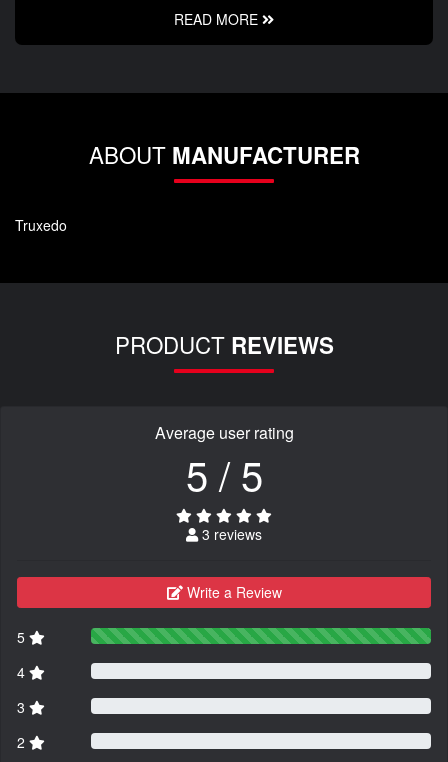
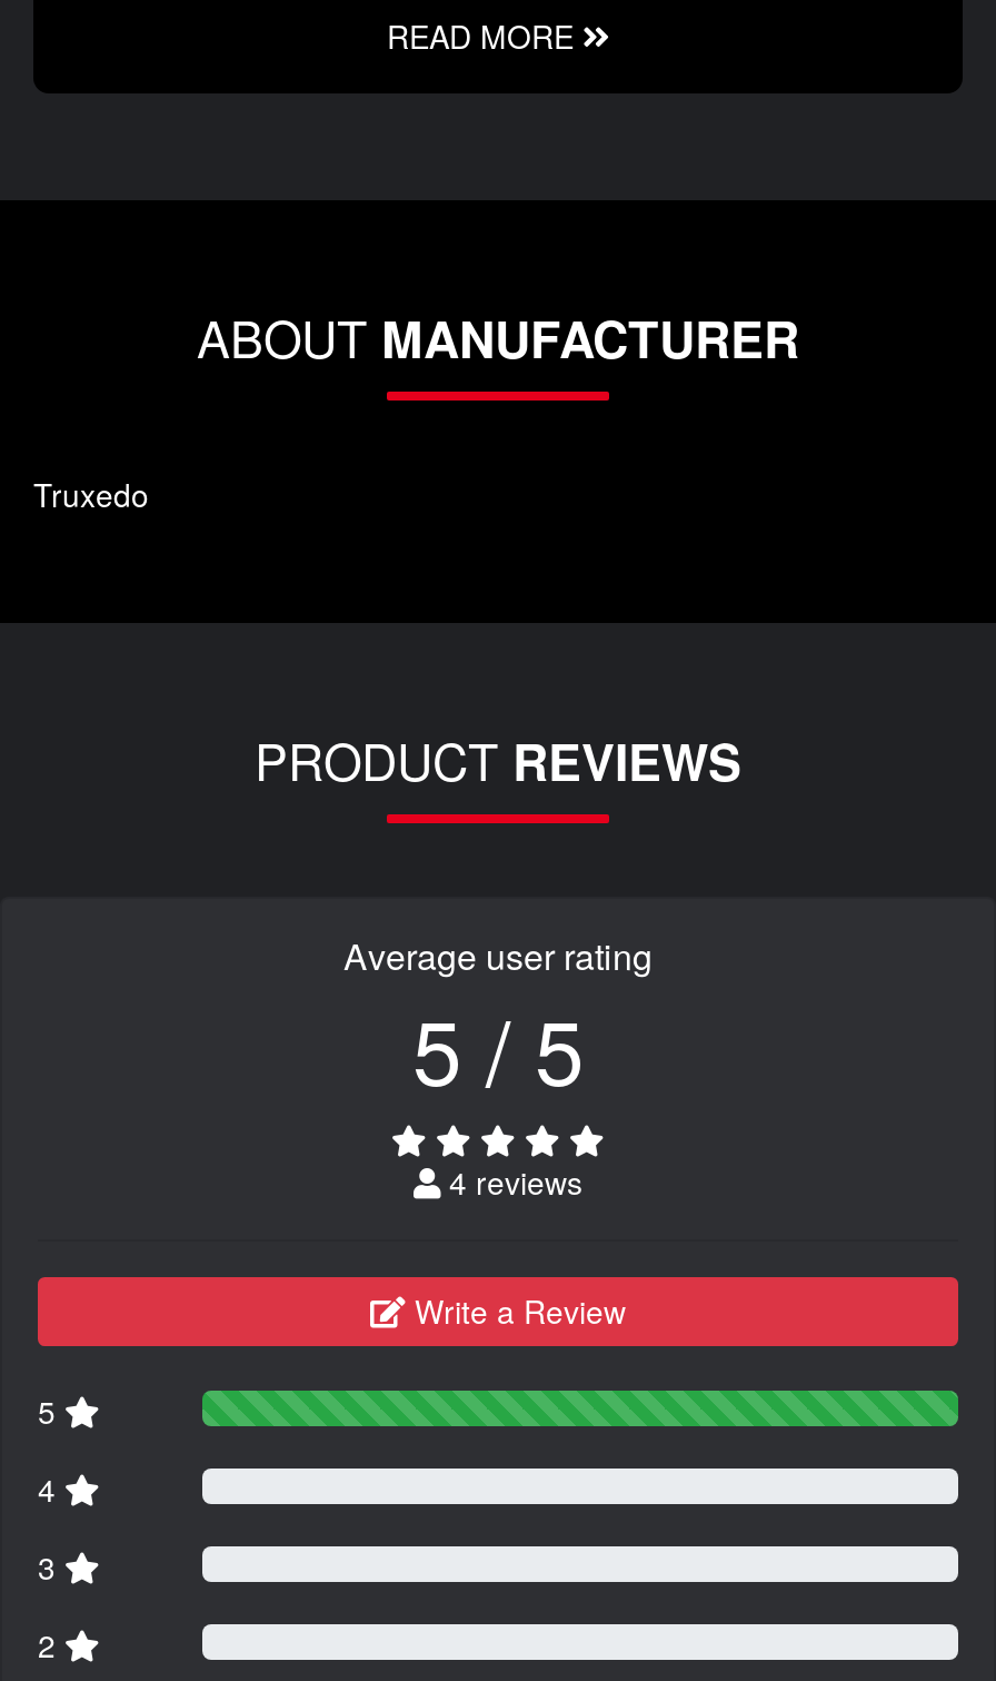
[198,524,262,544] 3 reviews -> [440,1159,582,1204] 4 reviews

